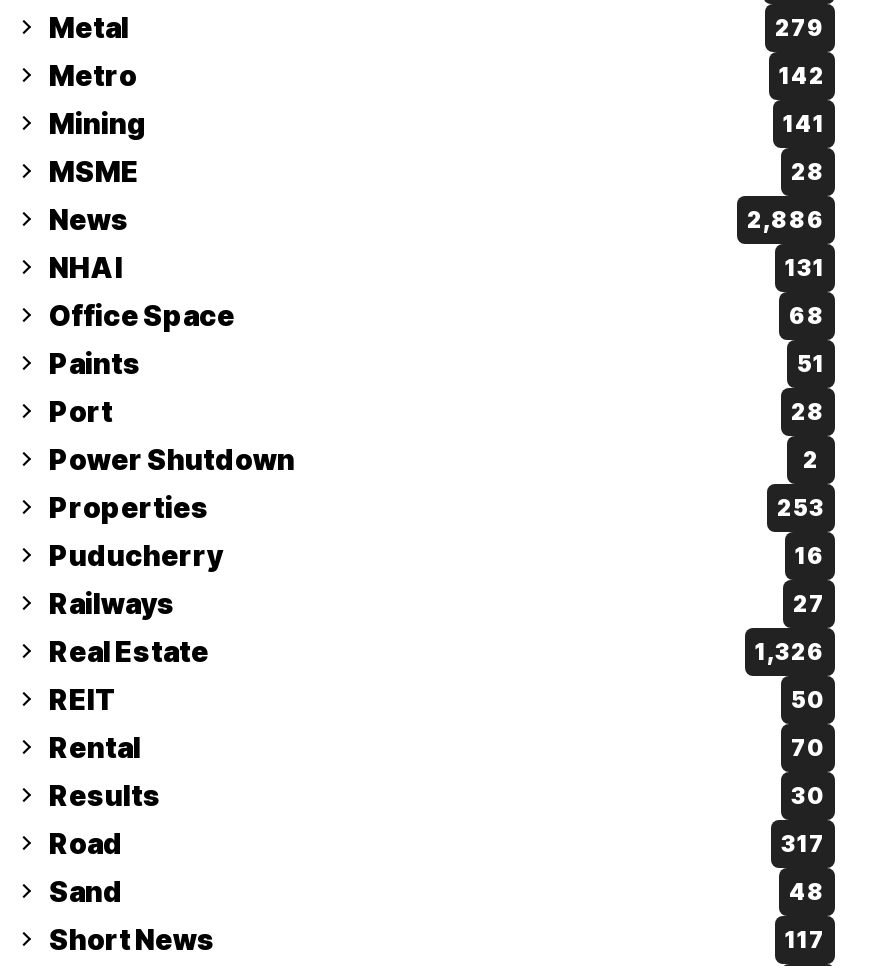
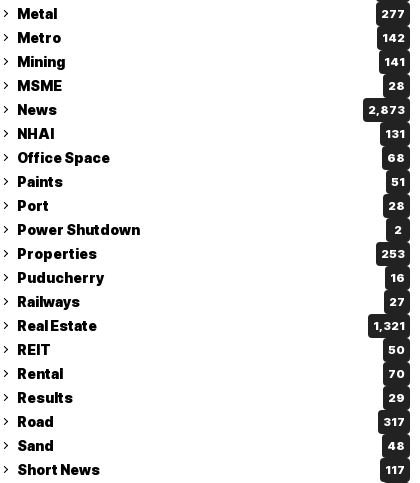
[775,14,825,42] 279 -> [381,7,405,21] 277
[747,206,825,234] 2,886 -> [368,103,405,117] 2,873
[755,638,825,666] 1,326 -> [373,319,405,333] 1,321
[791,782,825,810] 30 -> [388,391,405,405] 29

